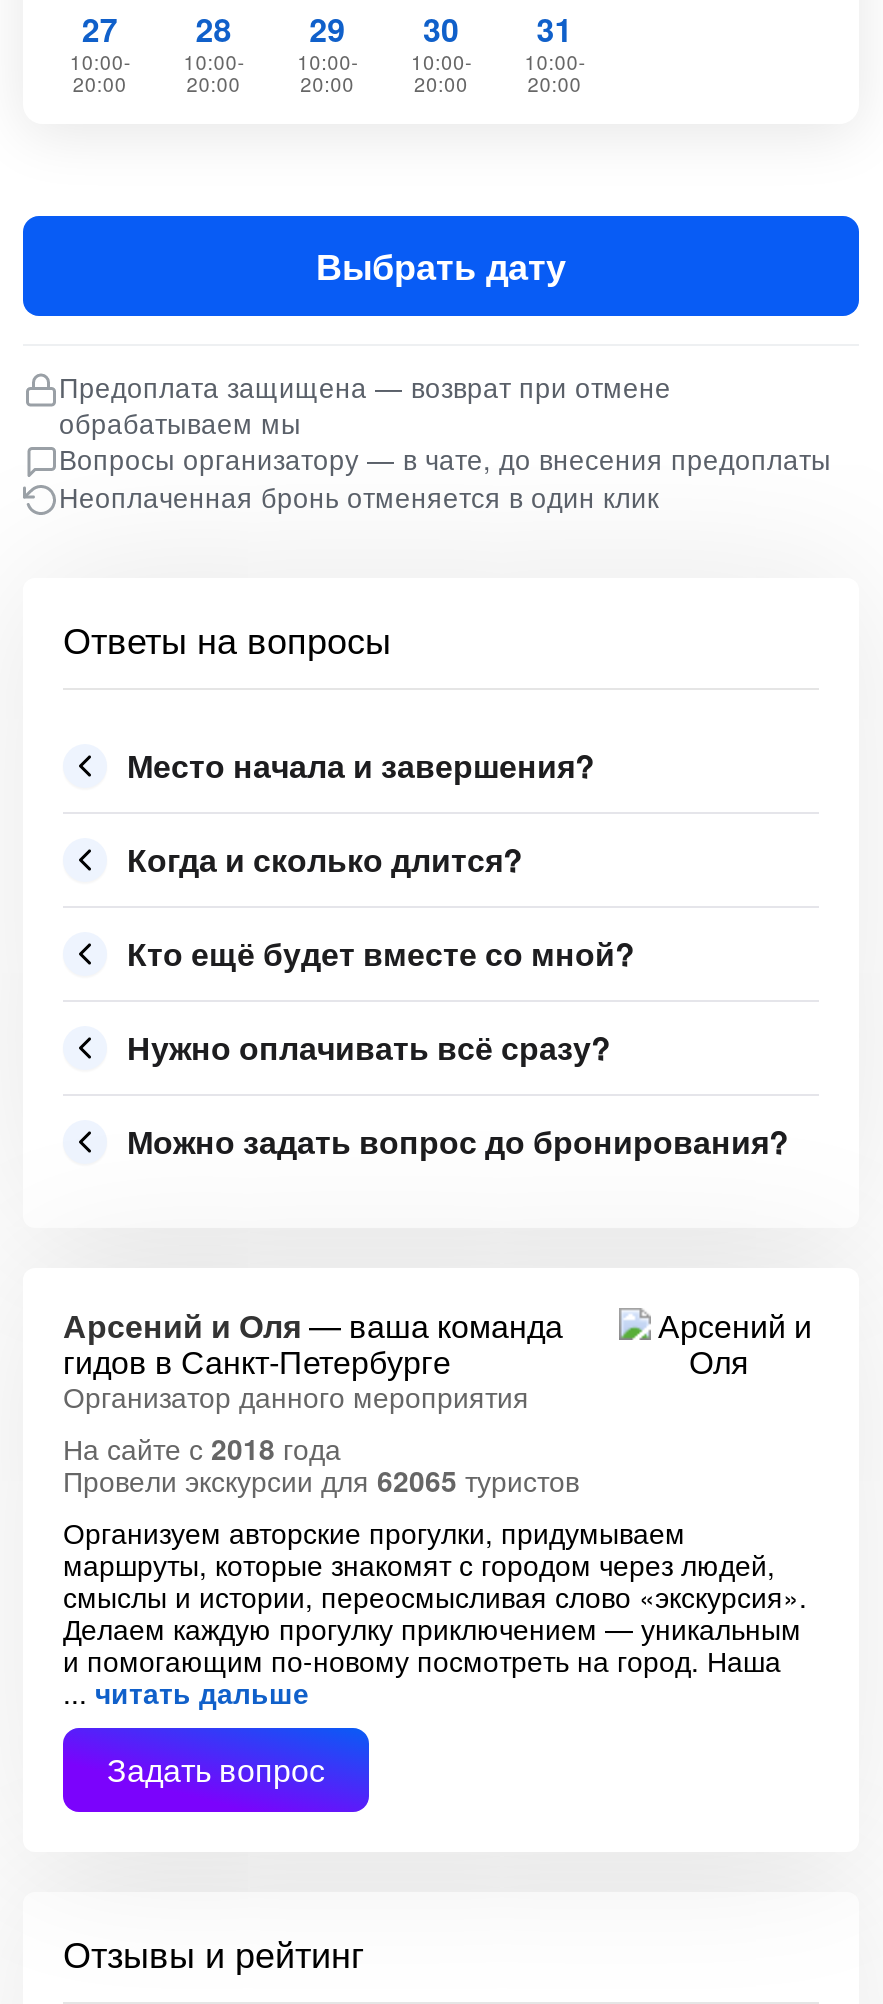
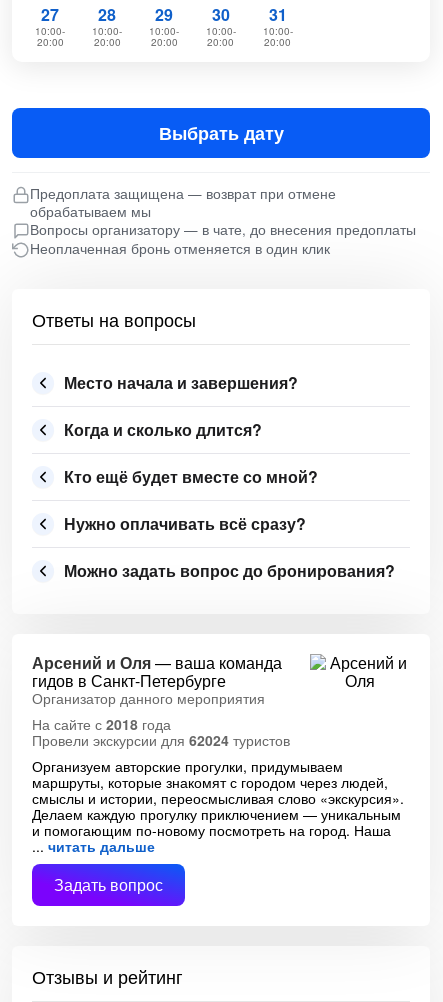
[63,1460,579,1500] Провели экскурсии для 62065 туристов -> [32,730,290,750] Провели экскурсии для 62024 туристов

